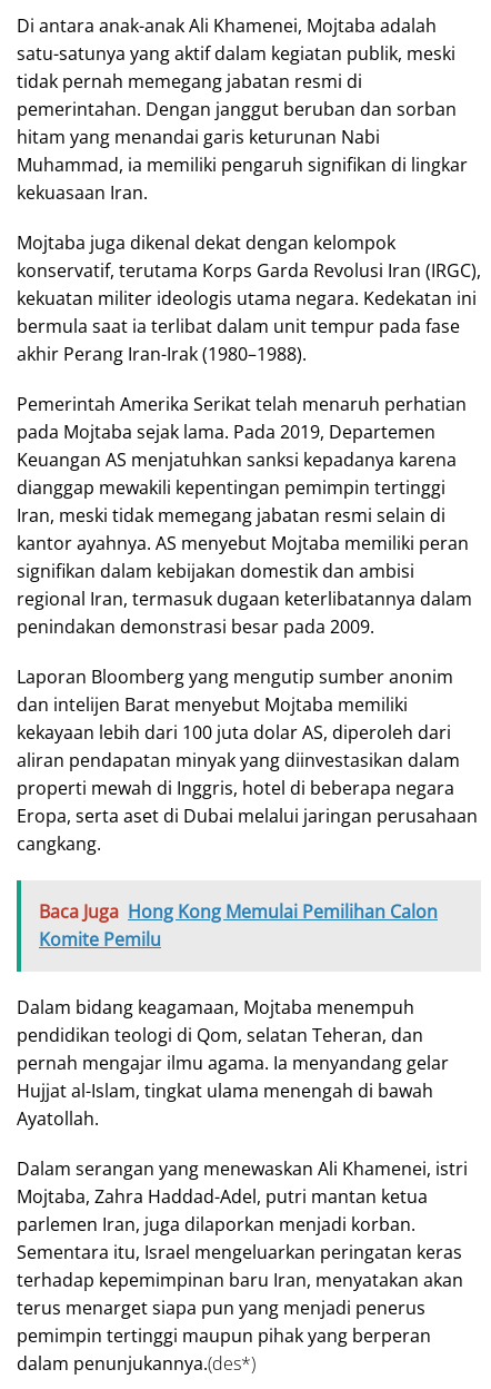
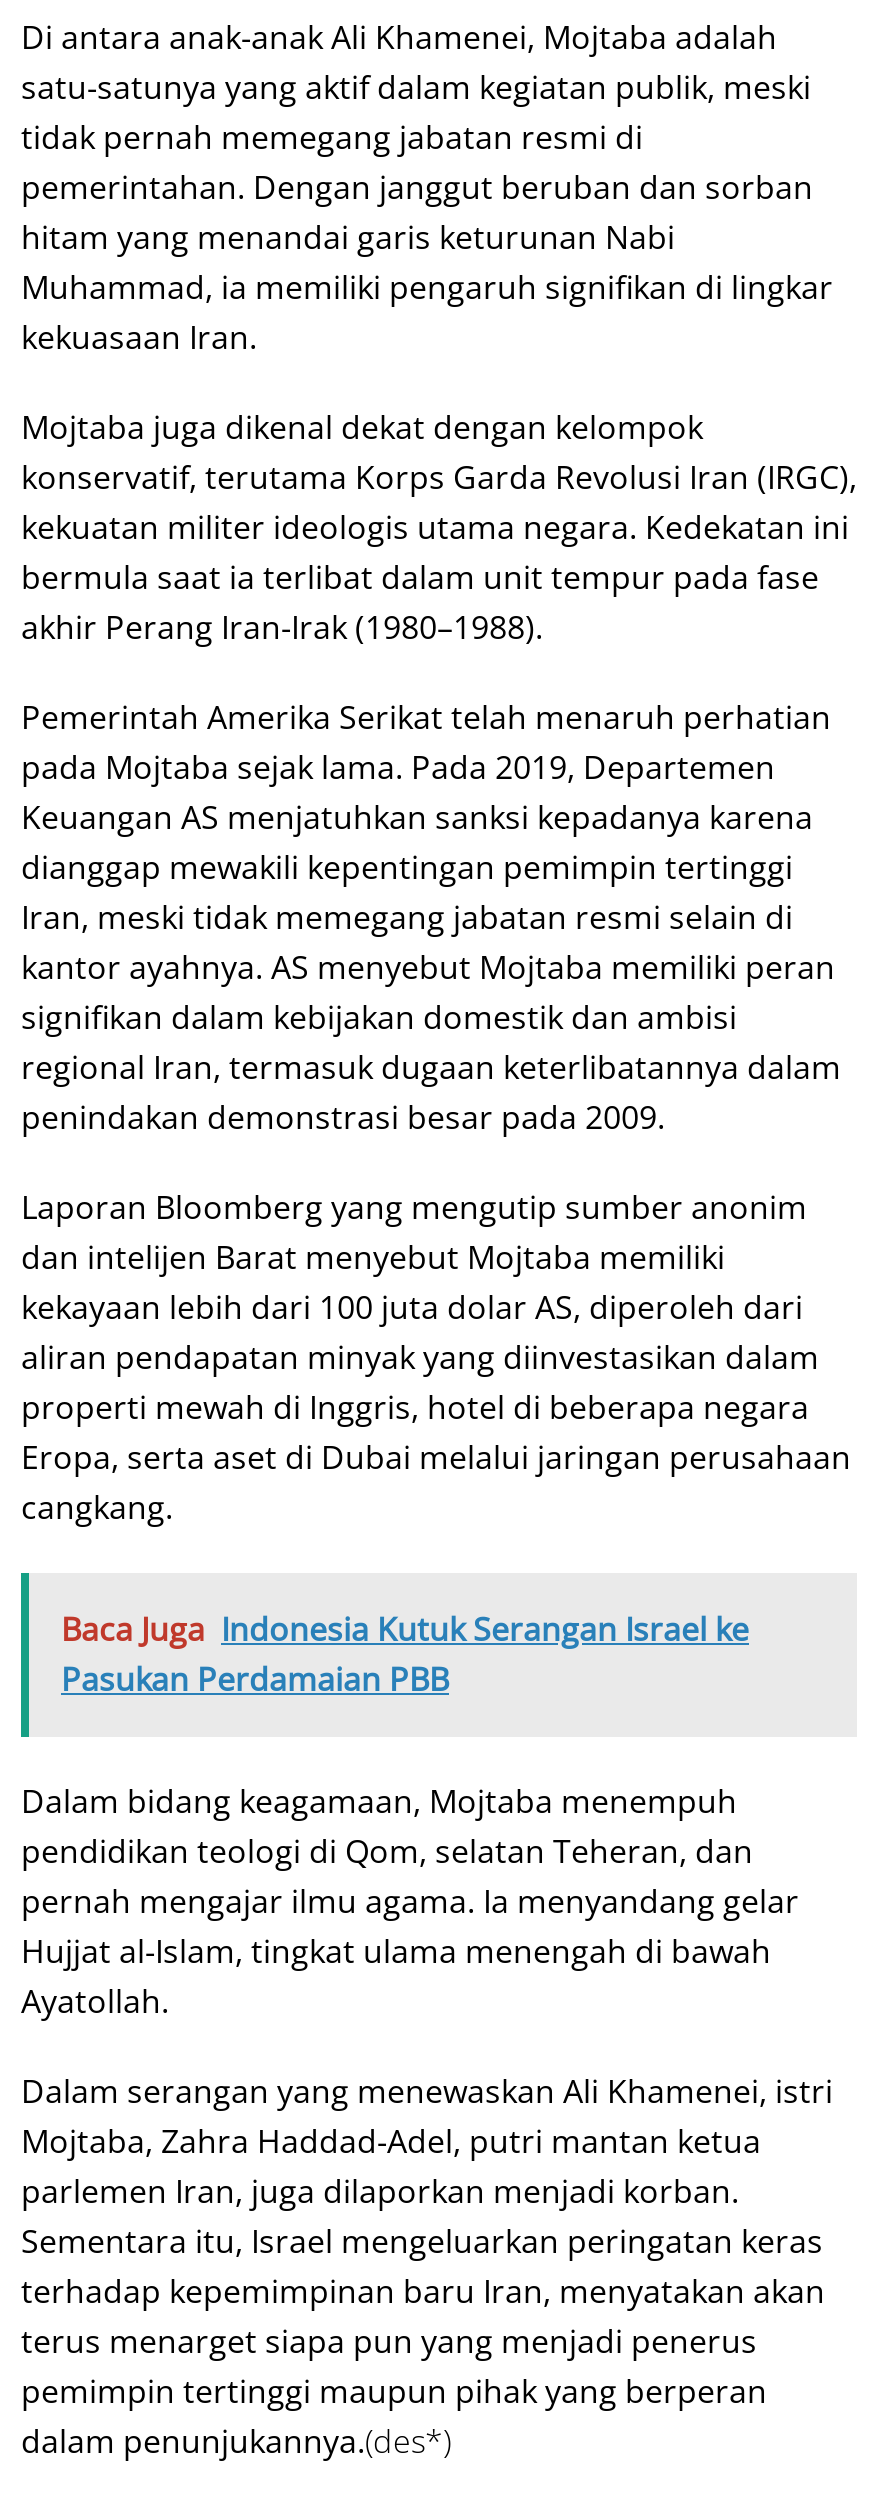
[39,900,438,952] Baca Juga Hong Kong Memulai Pemilihan Calon | Komite Pemilu -> [61,1607,749,1701] Baca Juga Indonesia Kutuk Serangan Israel ke | Pasukan Perdamaian PBB

